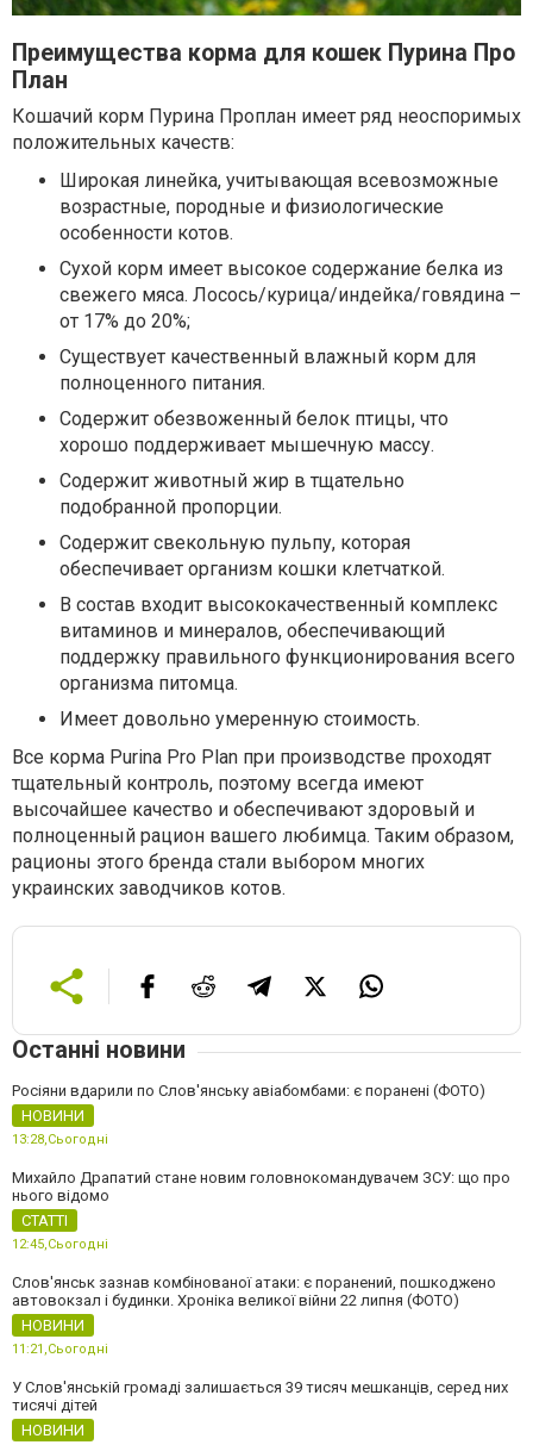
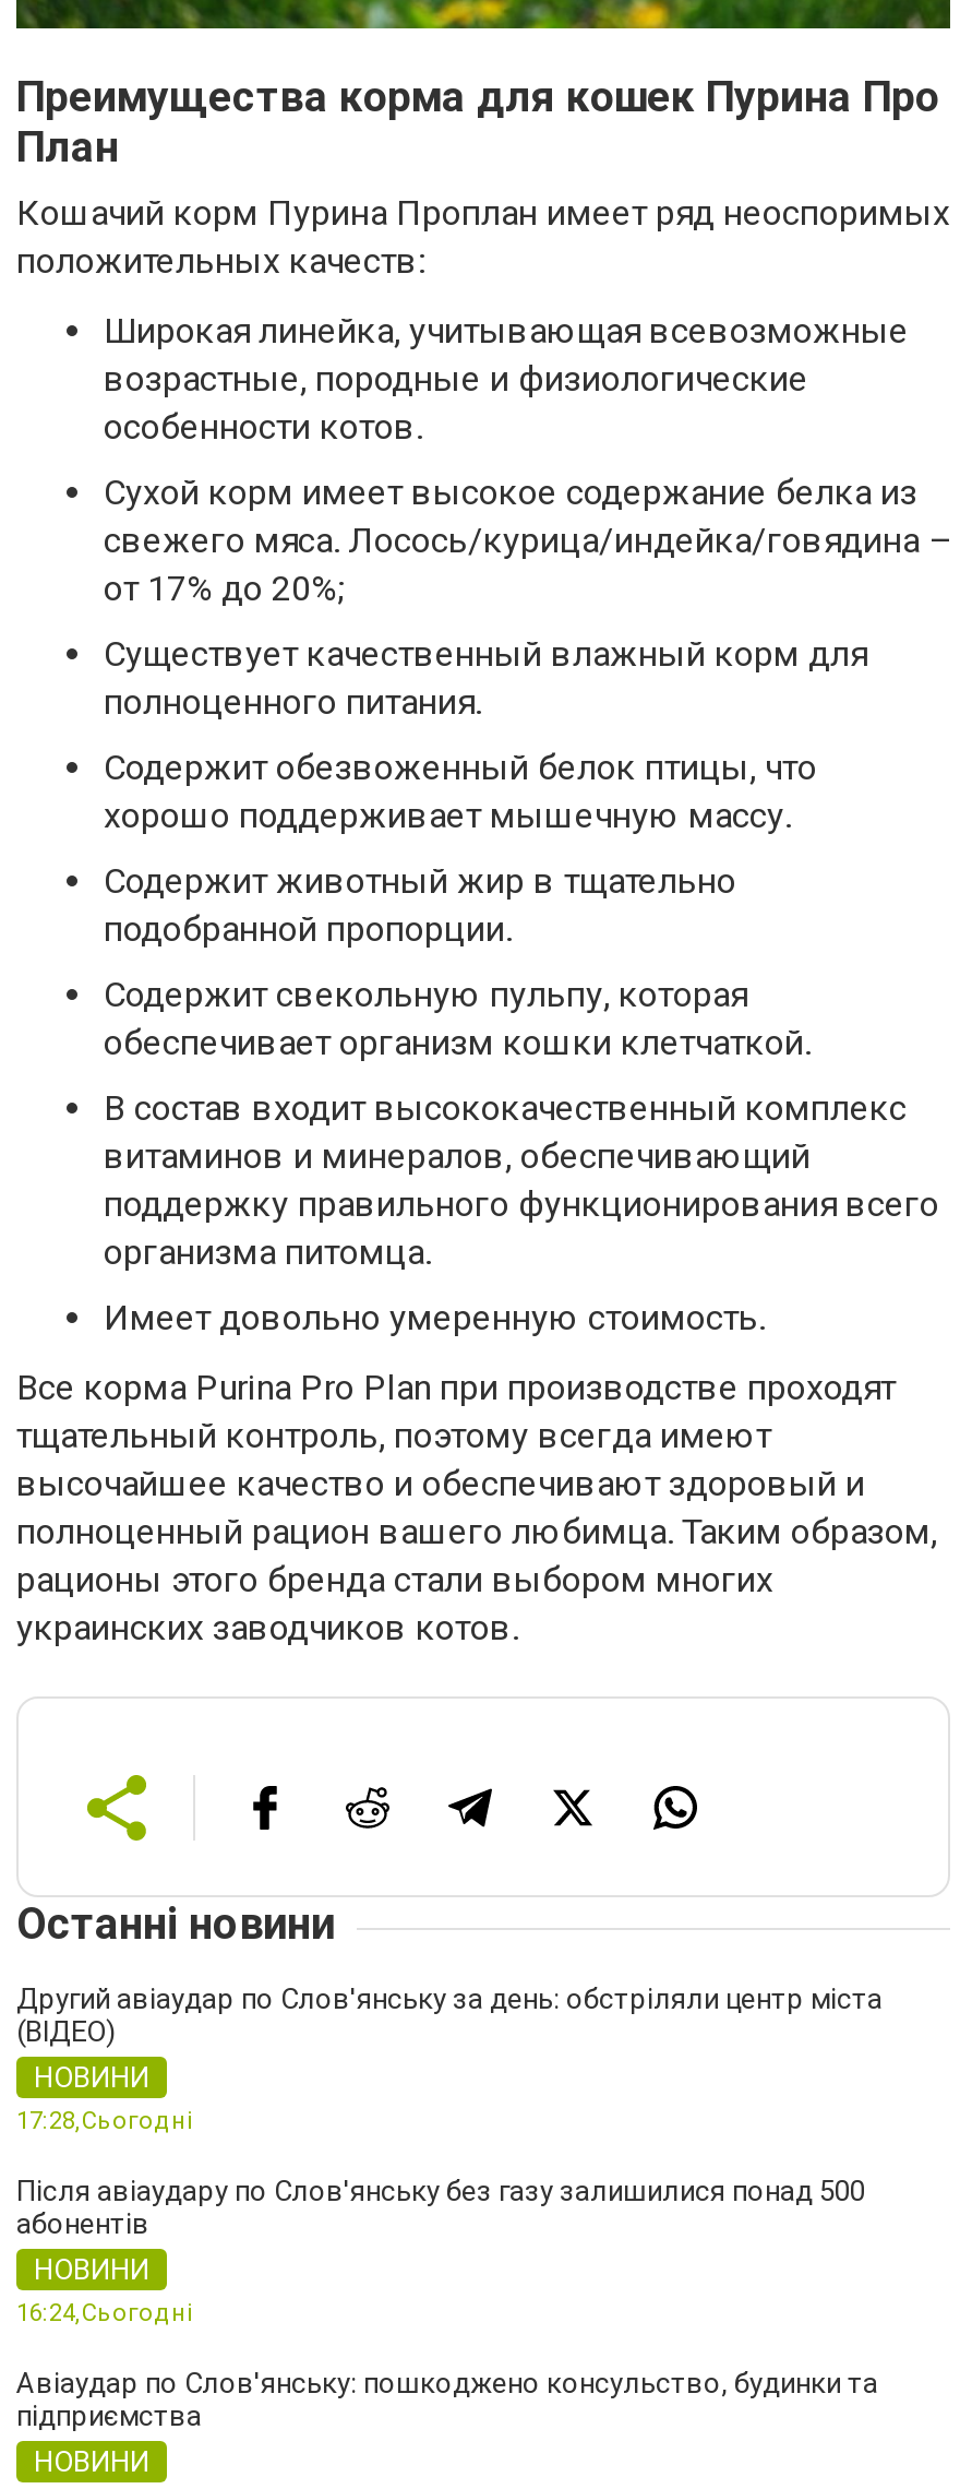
[12,1082,485,1100] Росіяни вдарили по Слов'янську авіабомбами: є поранені (ФОТО) -> [16,1983,883,2049] Другий авіаудар по Слов'янську за день: обстріляли центр міста | (ВІДЕО)
[12,1132,510,1310] 13:28,Сьогодні | Михайло Драпатий стане новим головнокомандувачем ЗСУ: що про | нього відомо | СТАТТІ | 12:45,Сьогодні | Слов'янськ зазнав комбінованої атаки: є поранений, пошкоджено | автовокзал і будинки. Хроніка великої війни 22 липня (ФОТО) -> [16,2108,865,2241] 17:28,Сьогодні | Після авіаудару по Слов'янську без газу залишилися понад 500 | абонентів
[12,1342,108,1357] 11:21,Сьогодні -> [16,2300,193,2328] 16:24,Сьогодні
[12,1379,508,1414] У Слов'янській громаді залишається 39 тисяч мешканців, серед них | тисячі дітей -> [16,2367,878,2433] Авіаудар по Слов'янську: пошкоджено консульство, будинки та | підприємства

